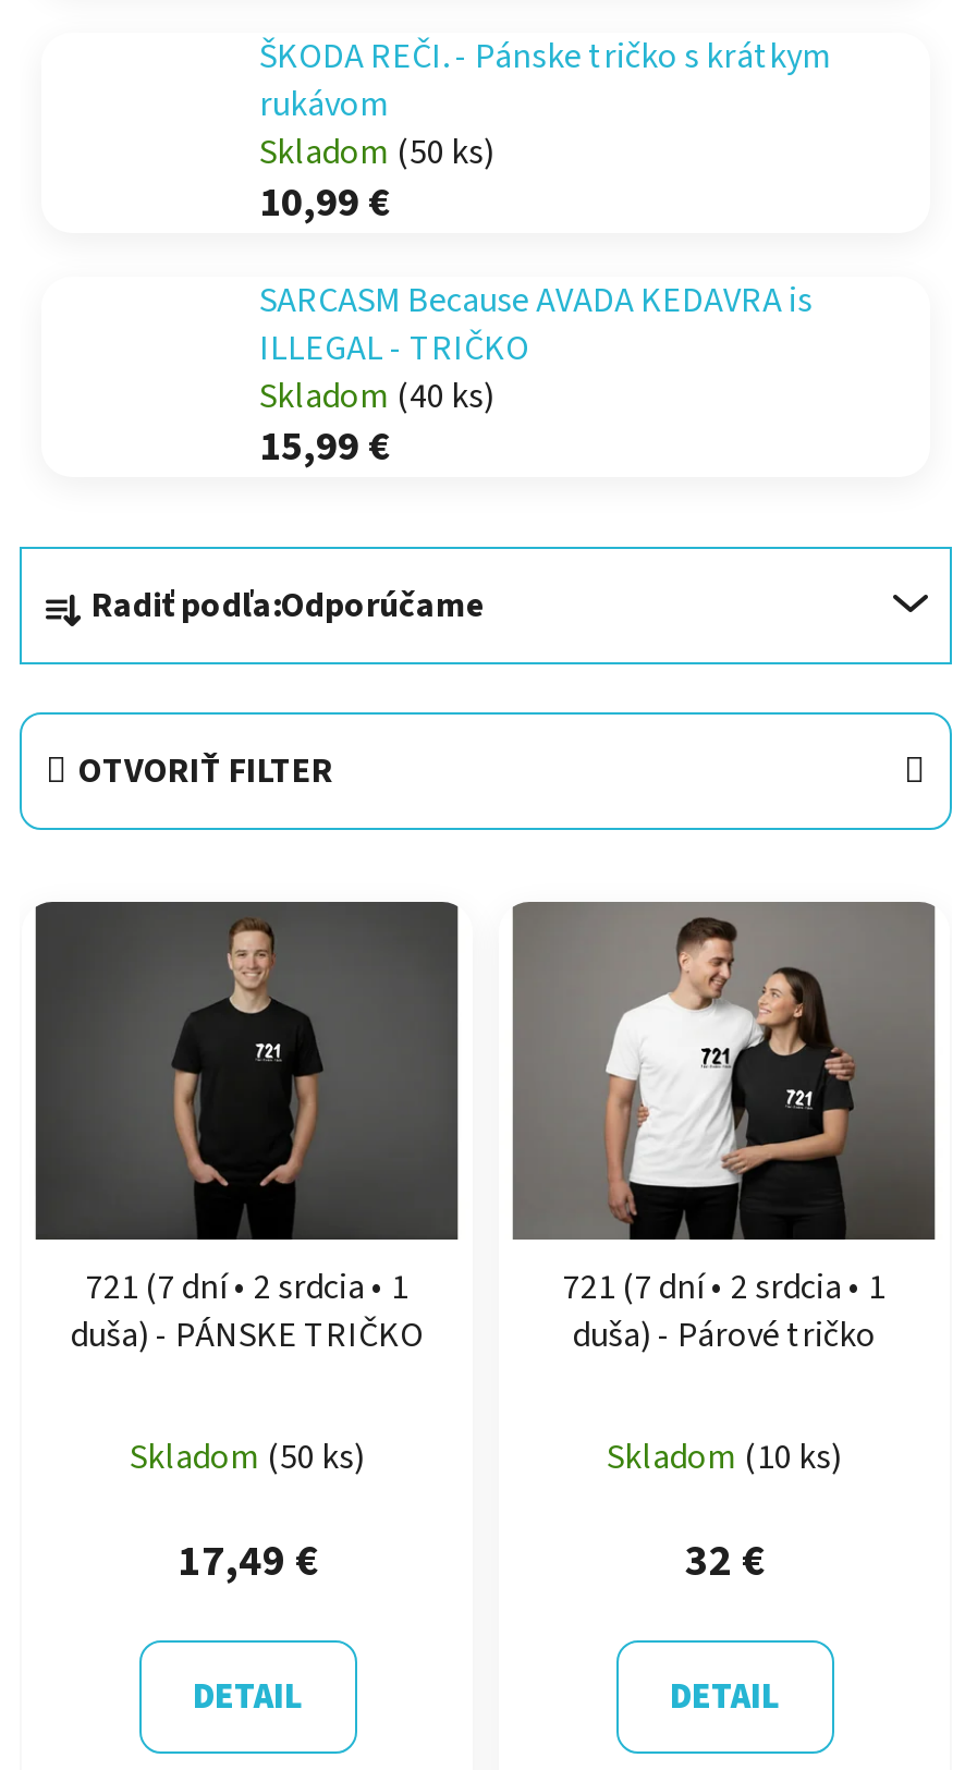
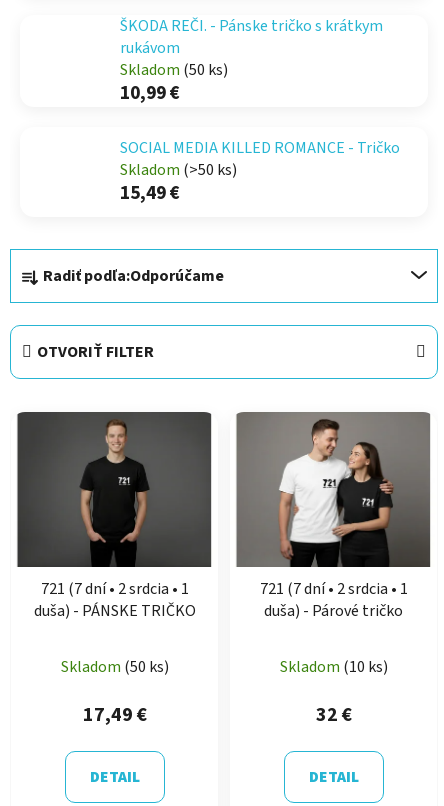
[259,276,813,476] SARCASM Because AVADA KEDAVRA is | ILLEGAL - TRIČKO | Skladom (40 ks) | 15,99 € -> [120,136,400,206] SOCIAL MEDIA KILLED ROMANCE - Tričko | Skladom (>50 ks) | 15,49 €

